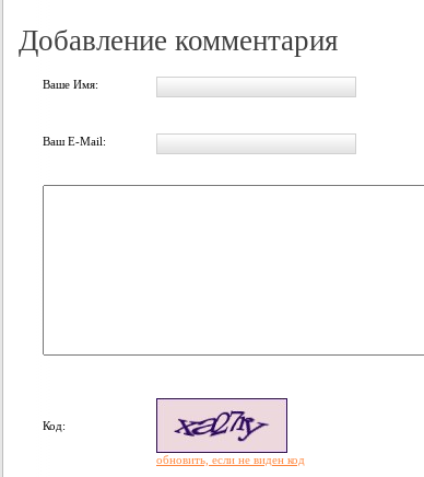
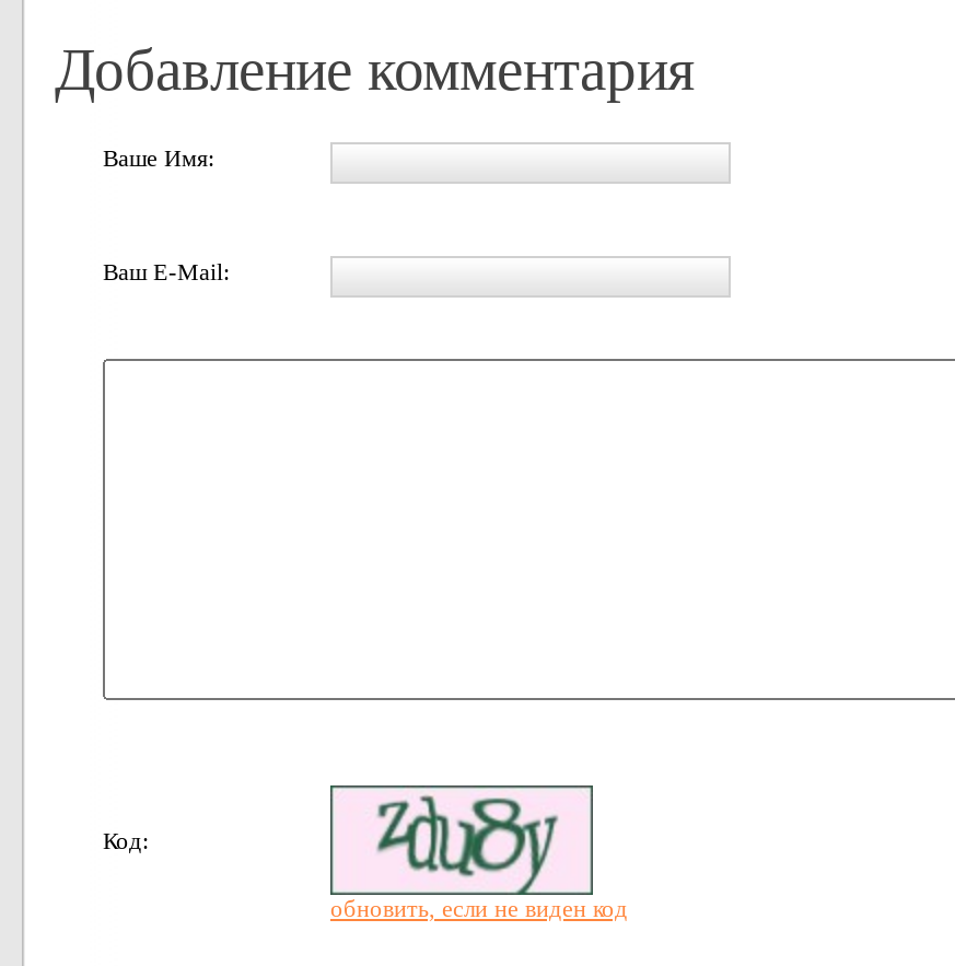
[155,397,288,451] [image] -> [328,783,595,891] [image]

